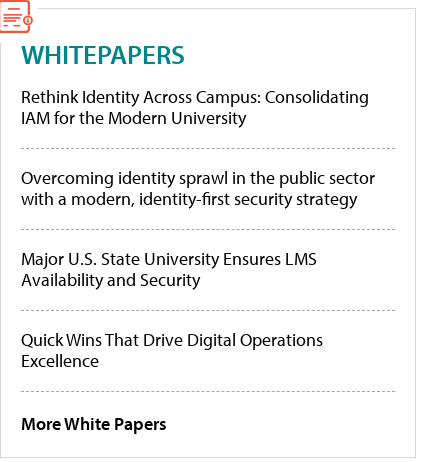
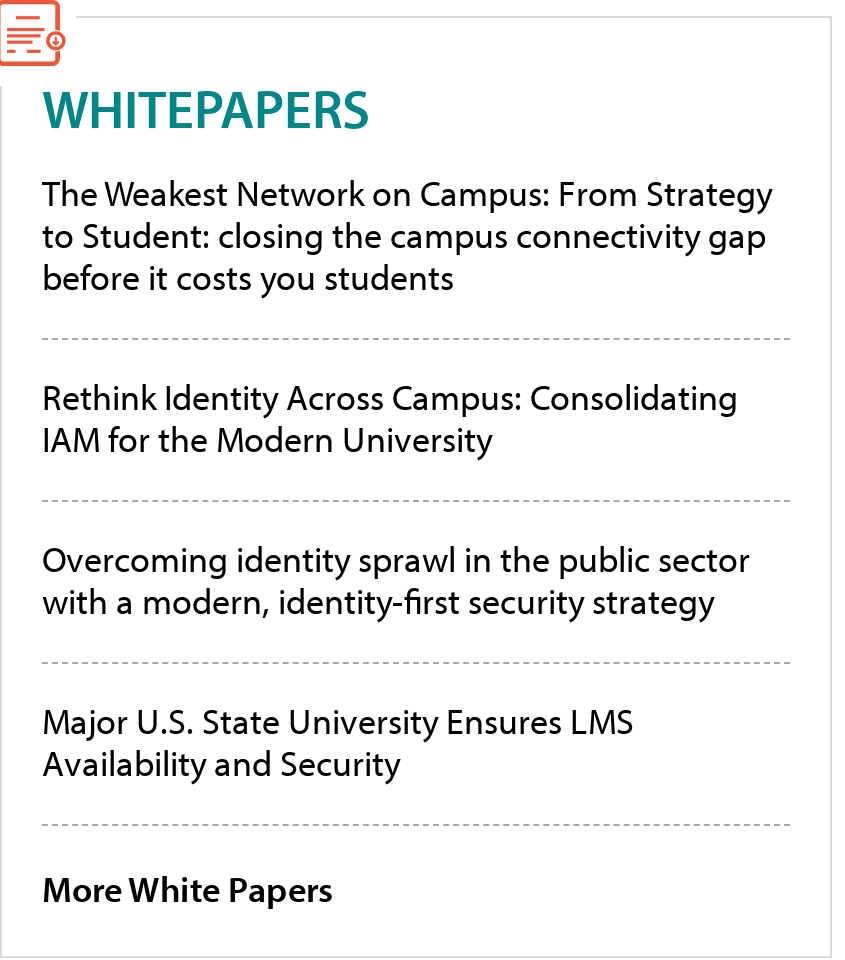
none -> [42,170,772,300] The Weakest Network on Campus: From Strategy | to Student: closing the campus connectivity gap | before it costs you students
moved [21,85,375,291] -> [42,374,750,786]: Rethink Identity Across Campus: Consolidating | IAM for the Modern University | Overcoming identity sprawl in the public sector | with a modern, identity-first security strategy | Major U.S. State University Ensures LMS | Availability and Security
[21,328,323,372] Quick Wins That Drive Digital Operations | Excellence -> none

